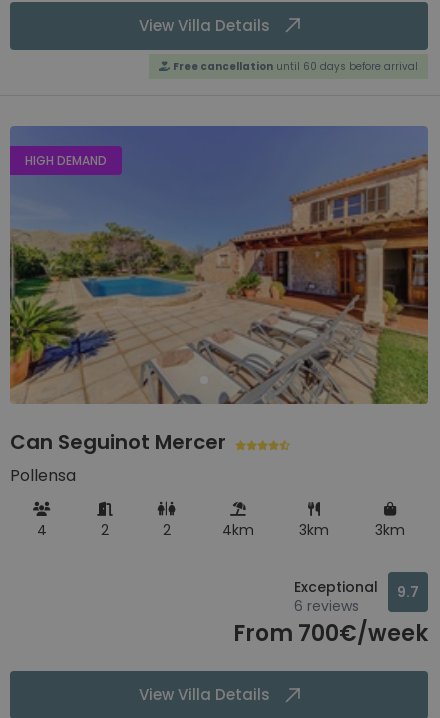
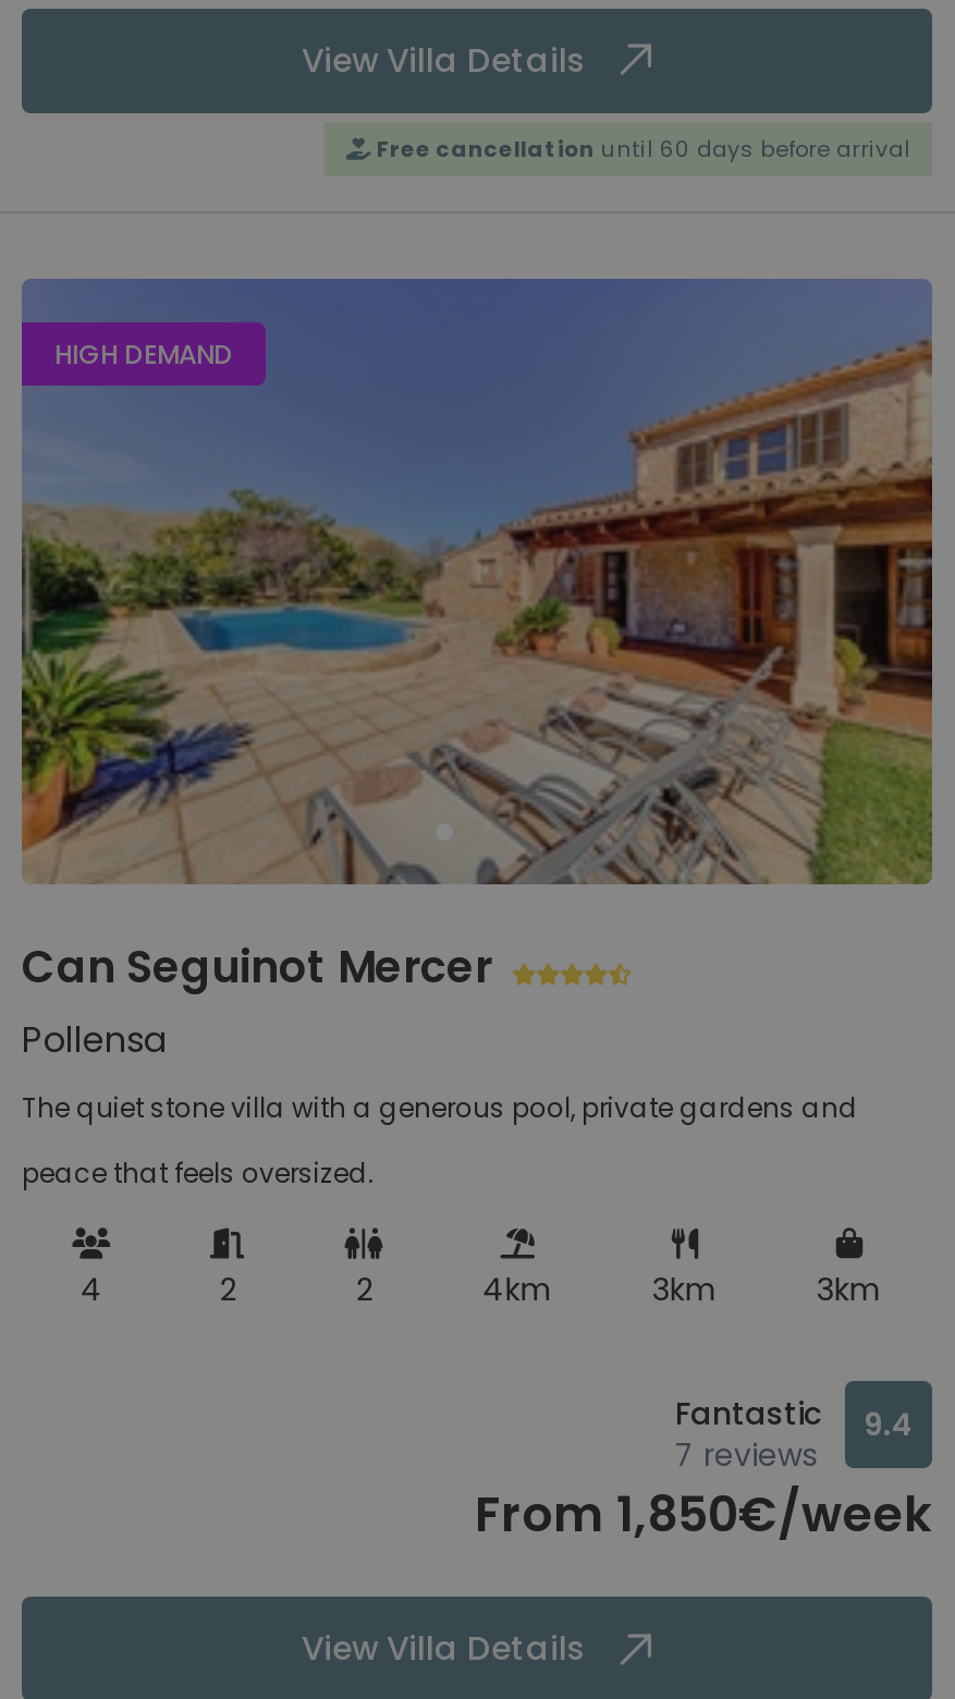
none -> [22,1090,858,1192] The quiet stone villa with a generous pool, private gardens and | peace that feels oversized.
[294,577,378,616] Exceptional | 6 reviews -> [675,1392,823,1477] Fantastic | 7 reviews
[397,582,419,602] 9.7 -> [864,1403,914,1447] 9.4
[233,618,428,649] From 700€/week -> [475,1482,932,1549] From 1,850€/week

